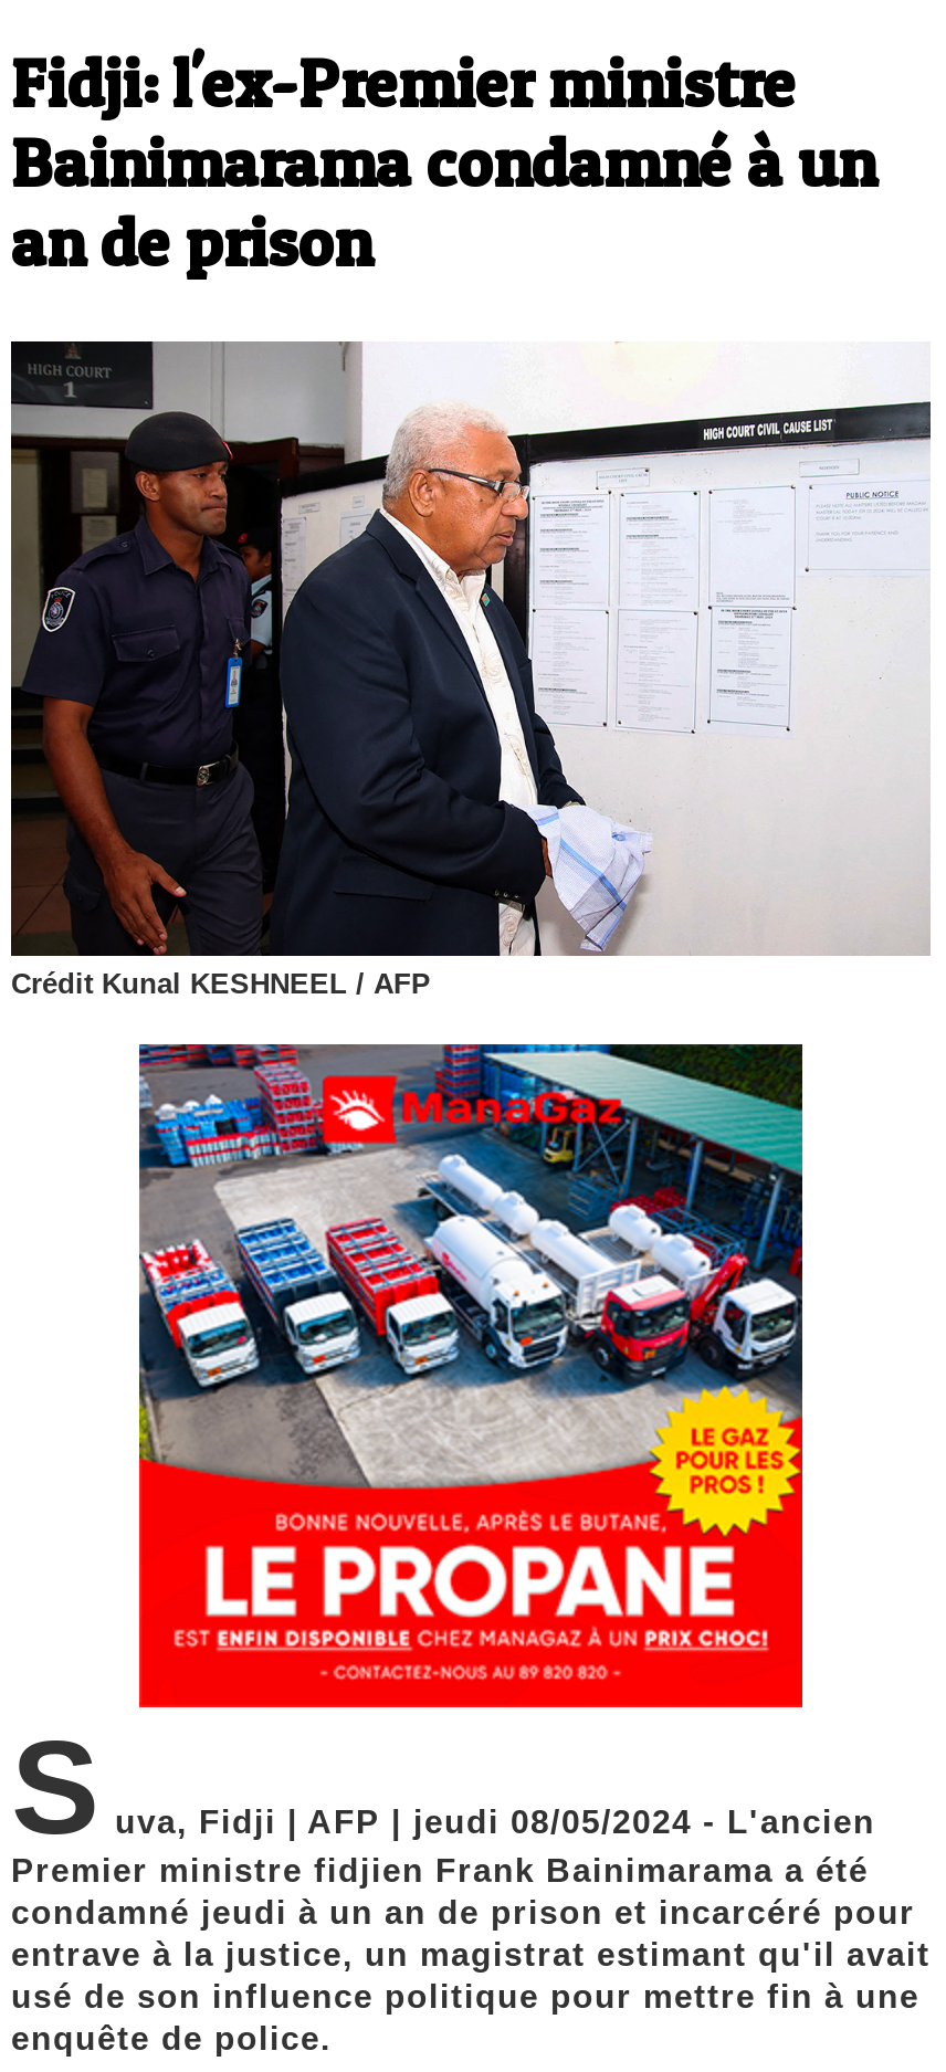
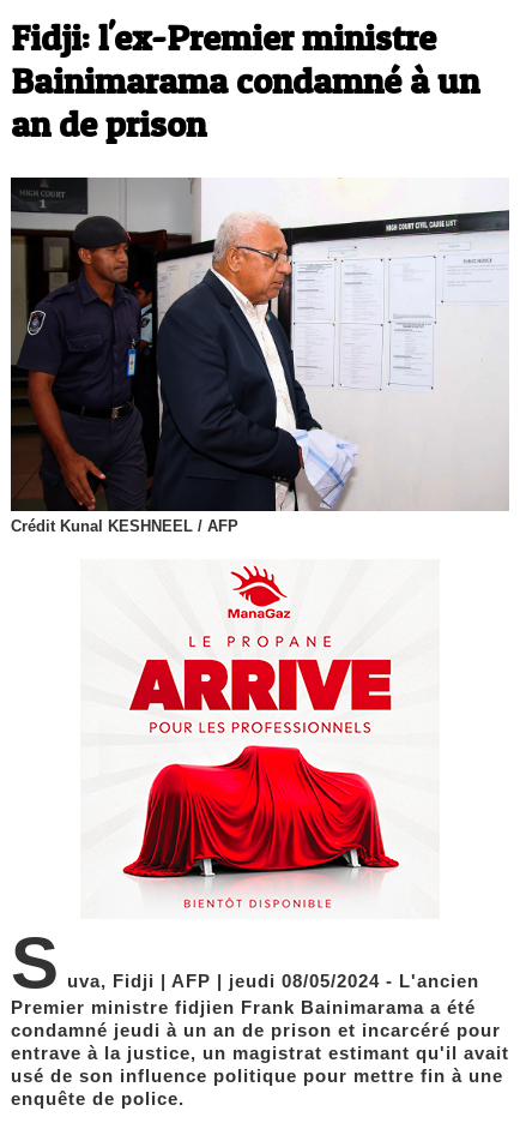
[137,1042,805,1707] [image] -> [80,559,440,919] [image]

